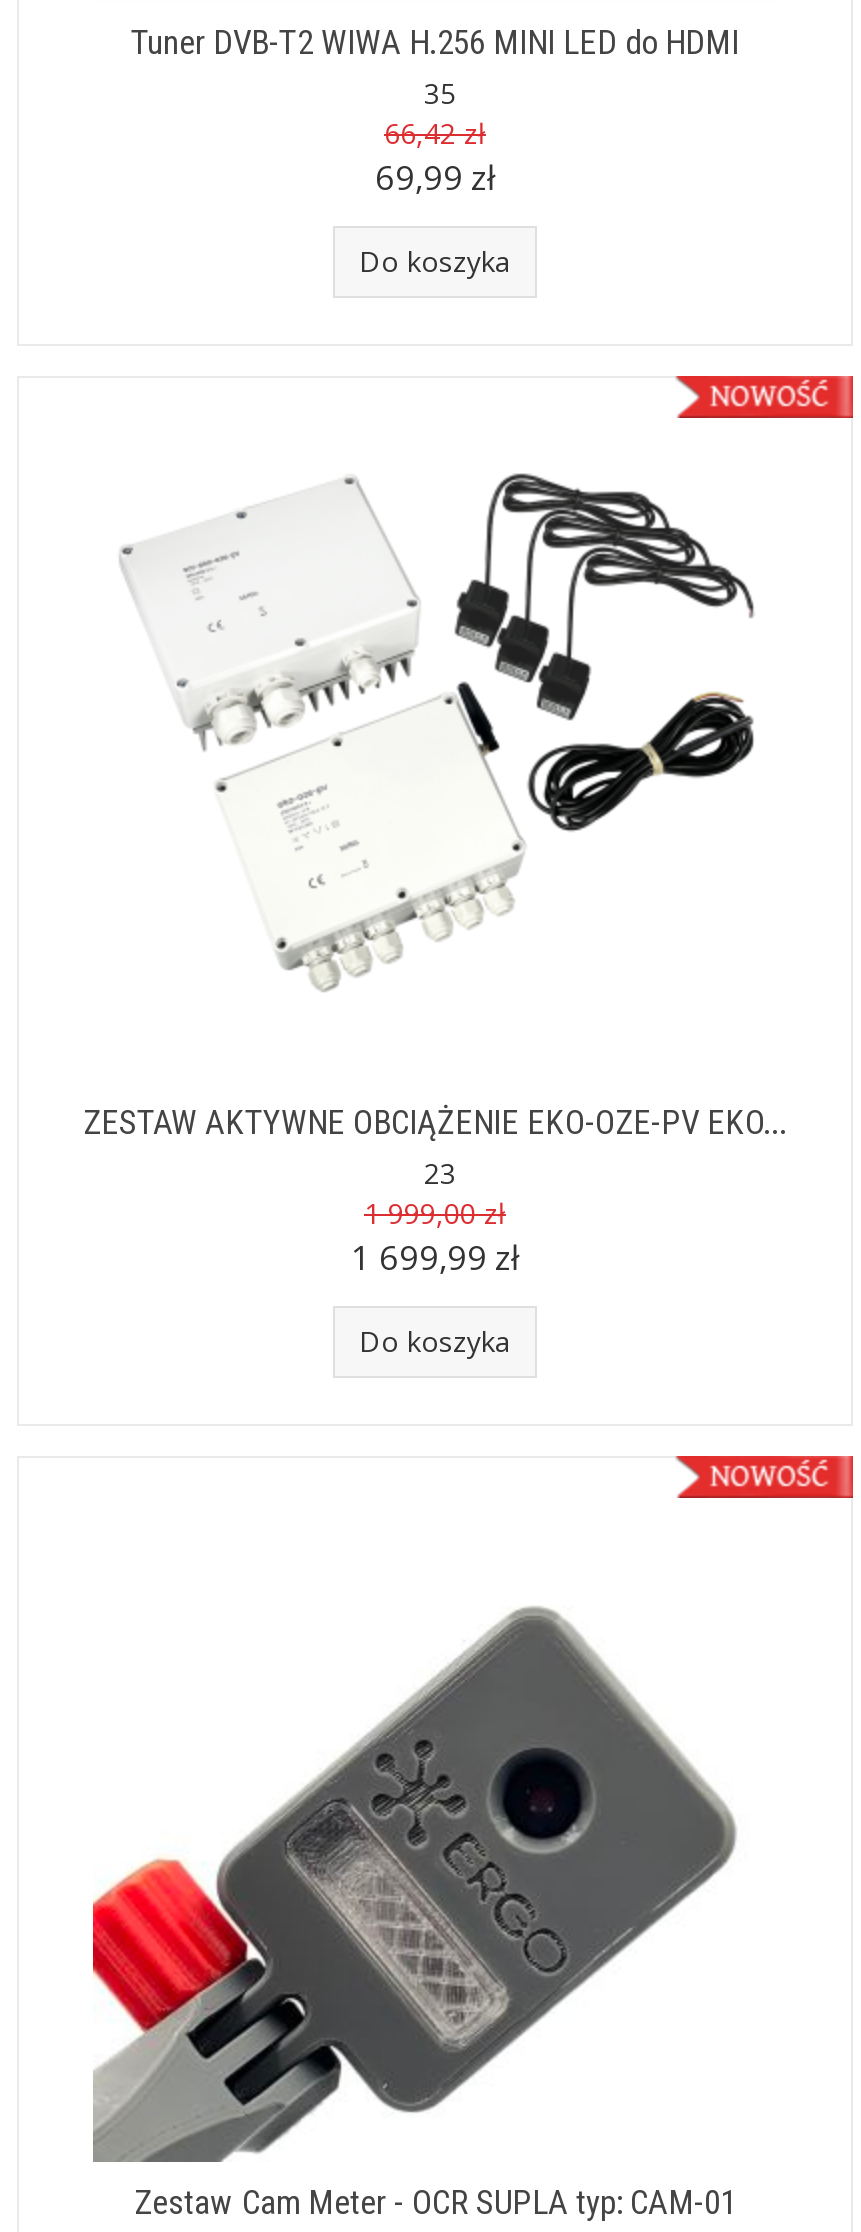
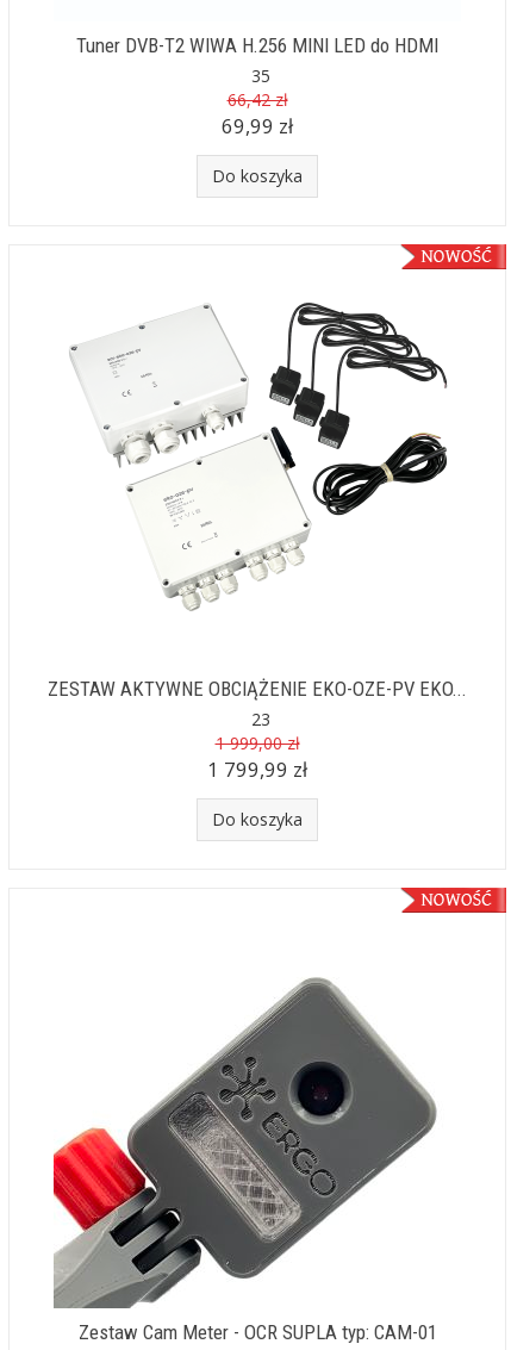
[351,1234,519,1280] 1 699,99 zł -> [207,755,307,783] 1 799,99 zł

